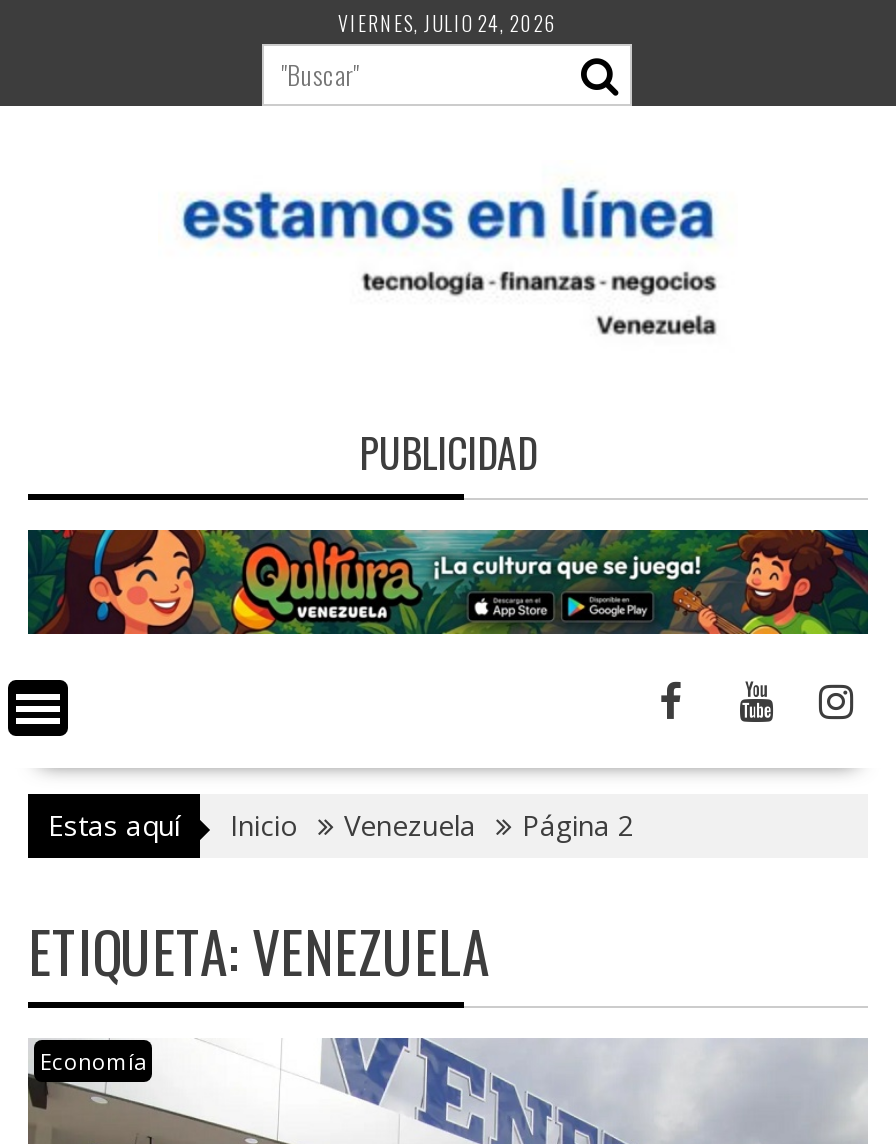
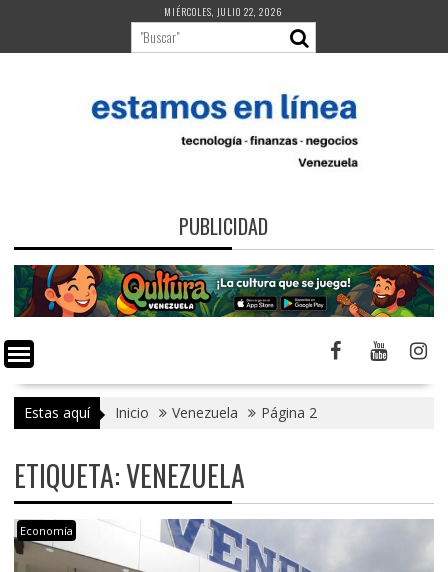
[338,8,558,38] VIERNES, JULIO 24, 2026 -> [164,4,283,19] MIÉRCOLES, JULIO 22, 2026

